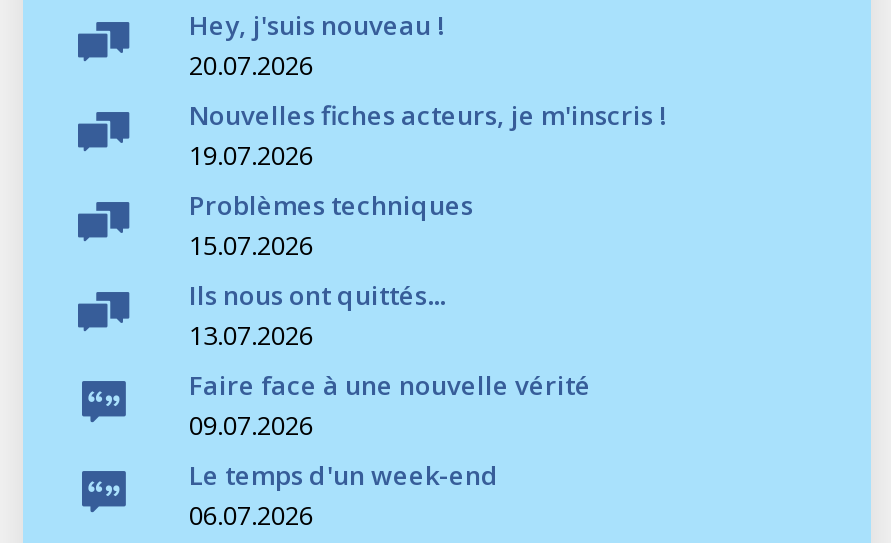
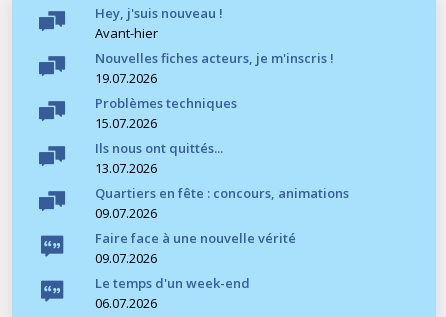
[189,48,313,84] 20.07.2026 -> [95,24,158,42] Avant-hier
none -> [95,184,349,222] Quartiers en fête : concours, animations | 09.07.2026

